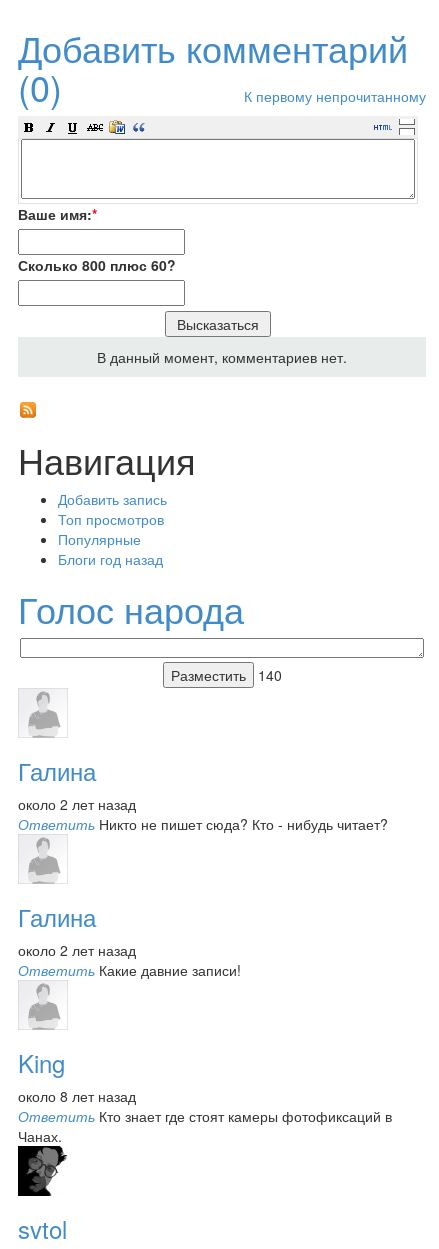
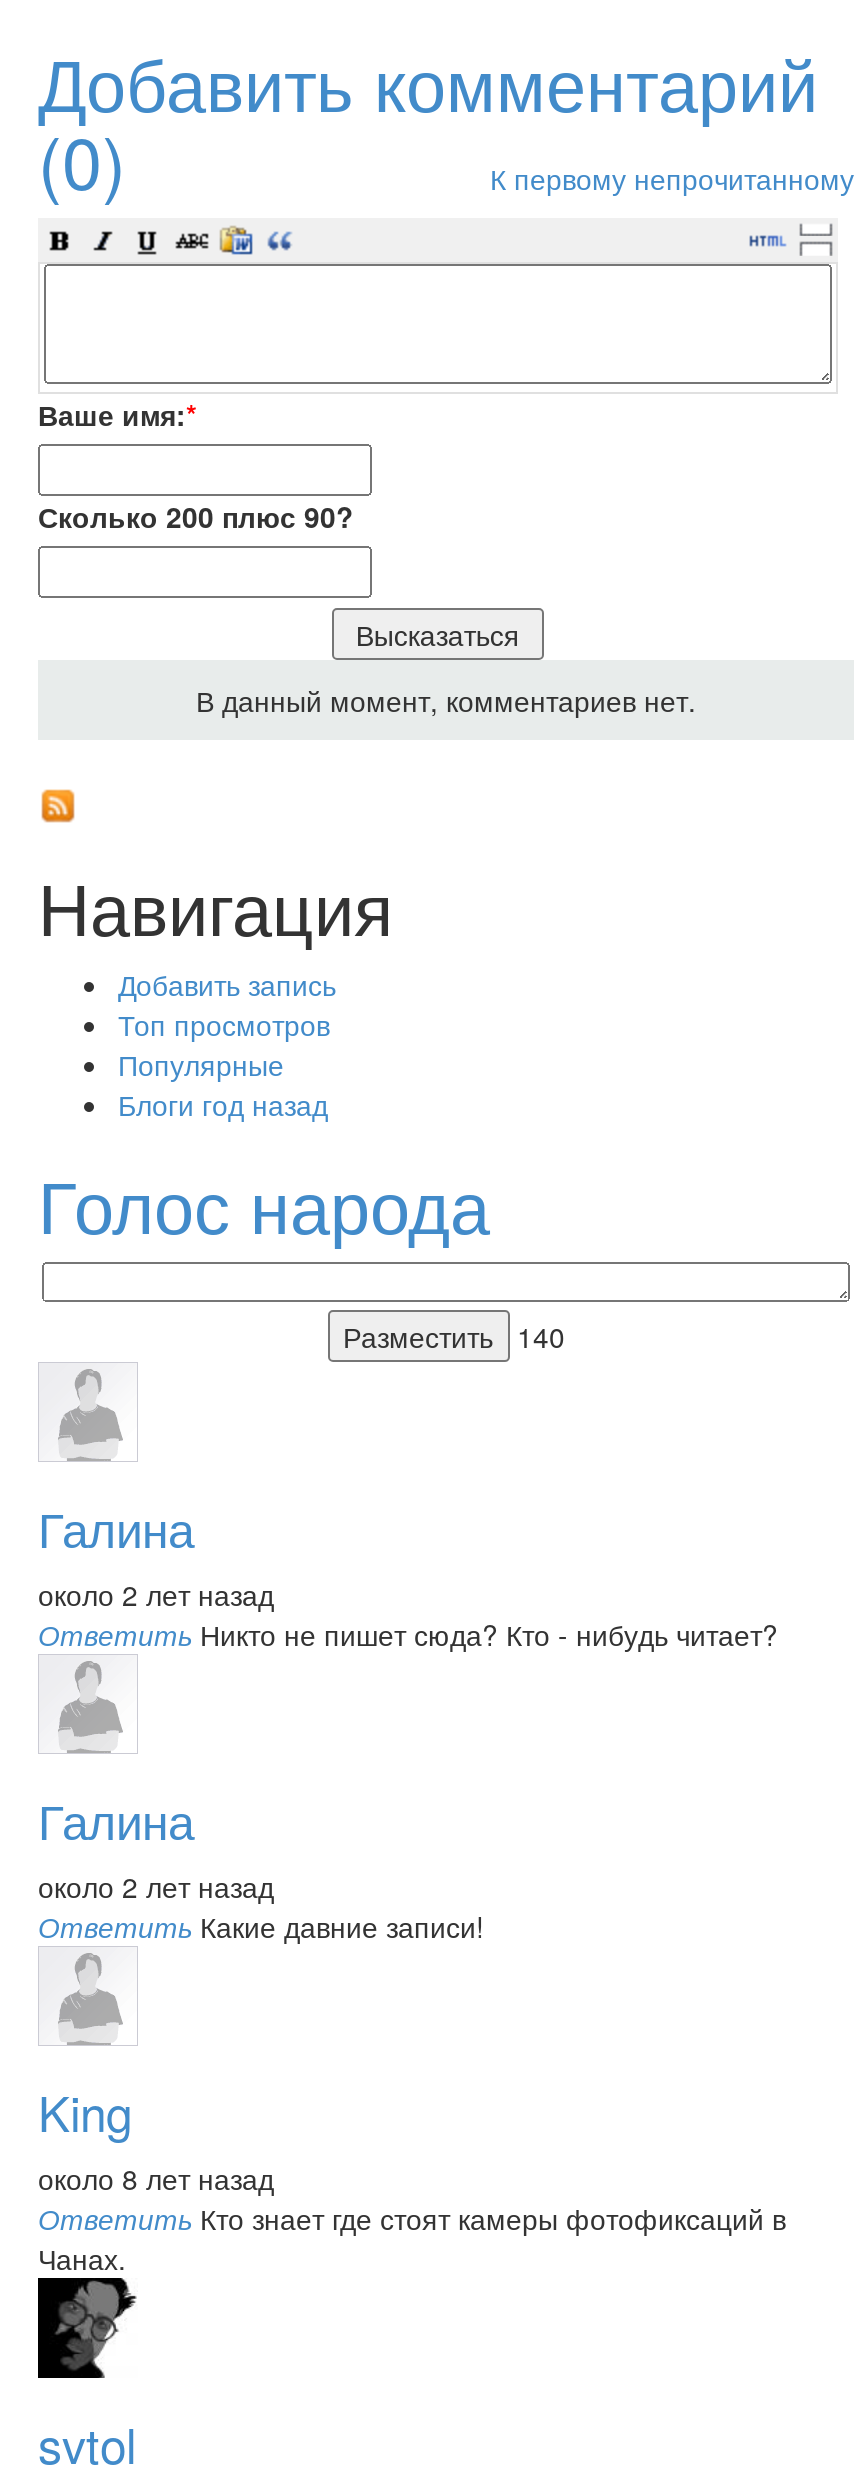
[18,255,176,275] Сколько 800 плюс 60? -> [38,497,354,537] Сколько 200 плюс 90?

